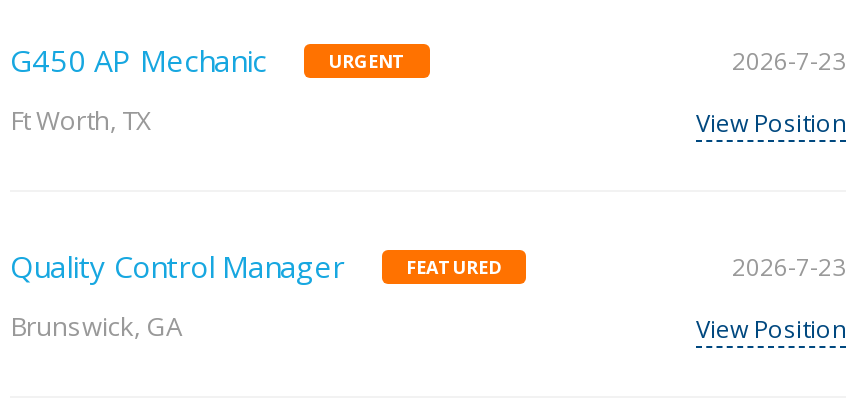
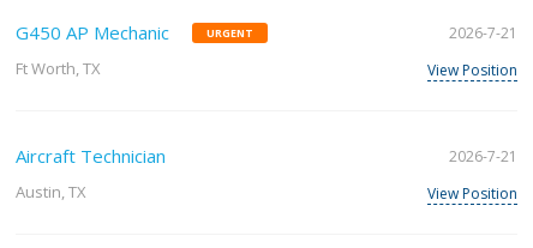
[732,44,846,78] 2026-7-23 -> [449,23,517,43] 2026-7-21
[10,246,502,286] Quality Control Manager | FEATURED -> [16,144,166,168] Aircraft Technician
[732,250,846,284] 2026-7-23 -> [449,146,517,167] 2026-7-21
[10,308,182,344] Brunswick, GA -> [16,181,86,202] Austin, TX

